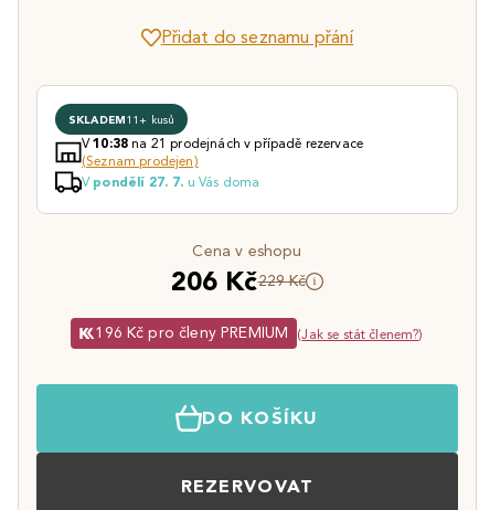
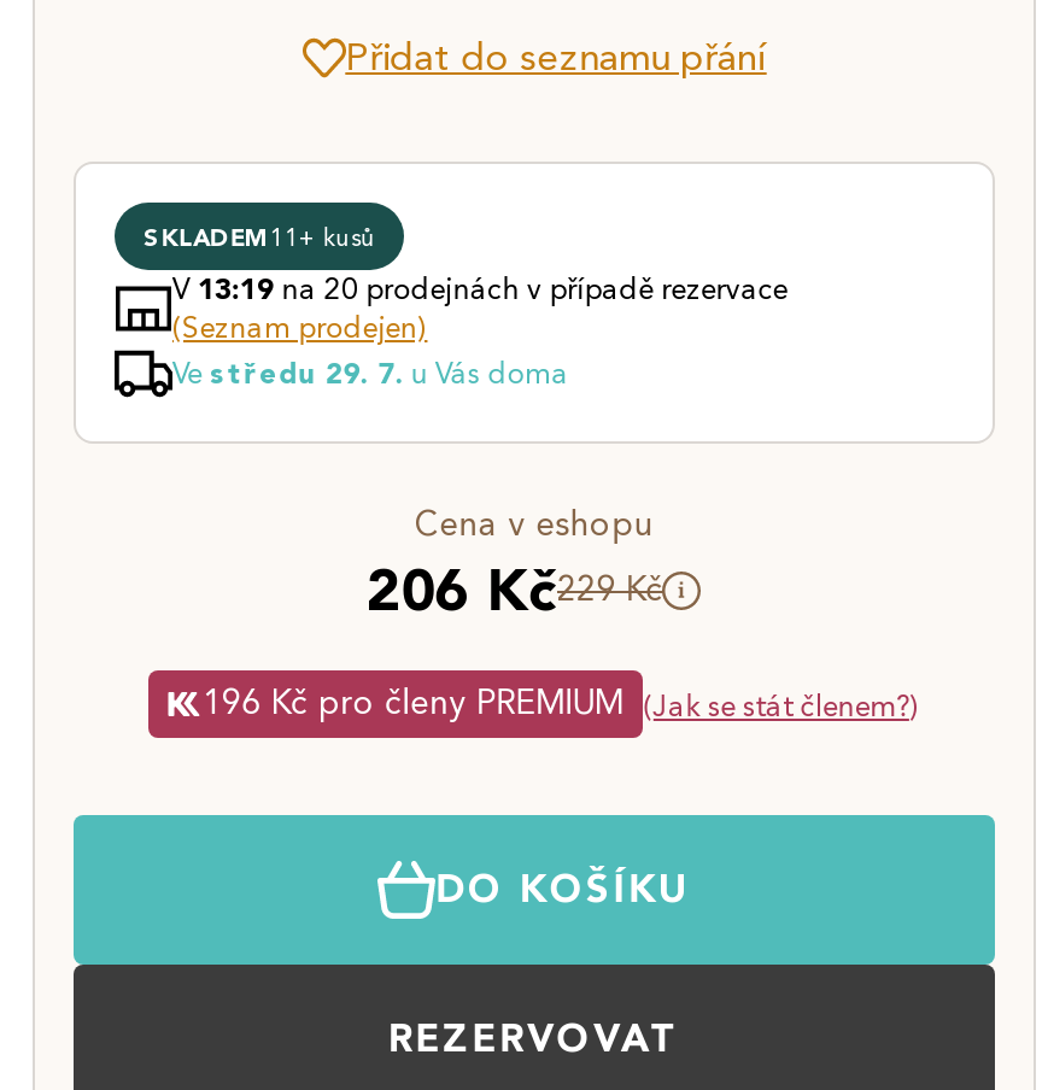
[82,135,363,151] V10:38na 21 prodejnách v případě rezervace -> [172,270,788,306] V13:19na 20 prodejnách v případě rezervace
[82,173,260,190] V pondělí 27. 7. u Vás doma -> [172,354,569,391] Ve středu 29. 7. u Vás doma

